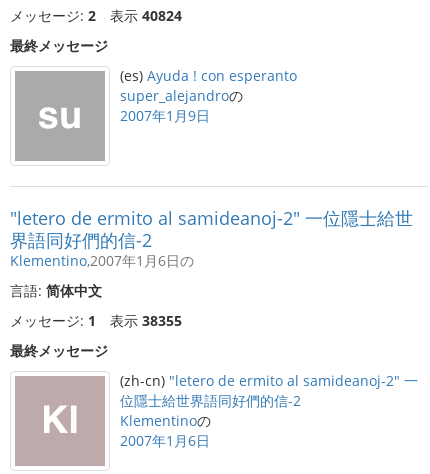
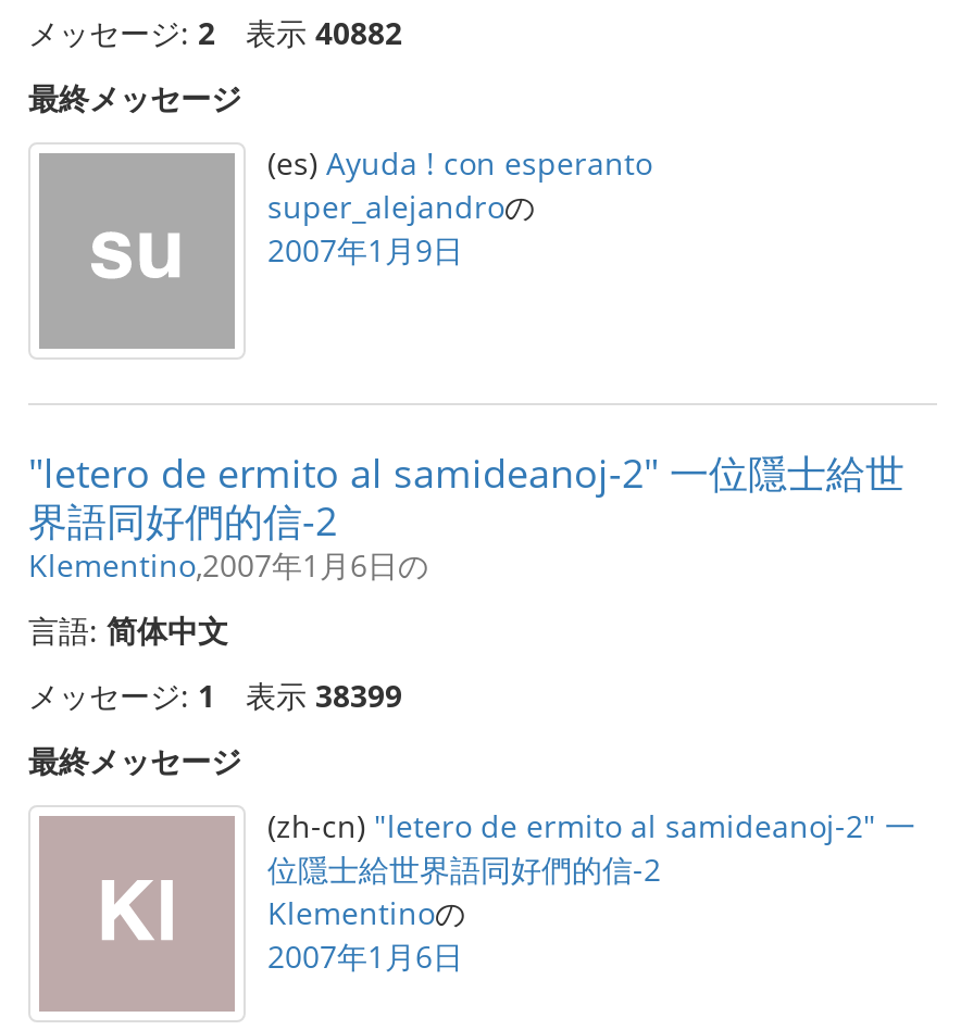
[10,6,182,25] メッセージ: 2 表示40824 -> [28,12,402,53] メッセージ: 2 表示40882
[10,311,182,330] メッセージ: 1 表示38355 -> [28,675,402,716] メッセージ: 1 表示38399

